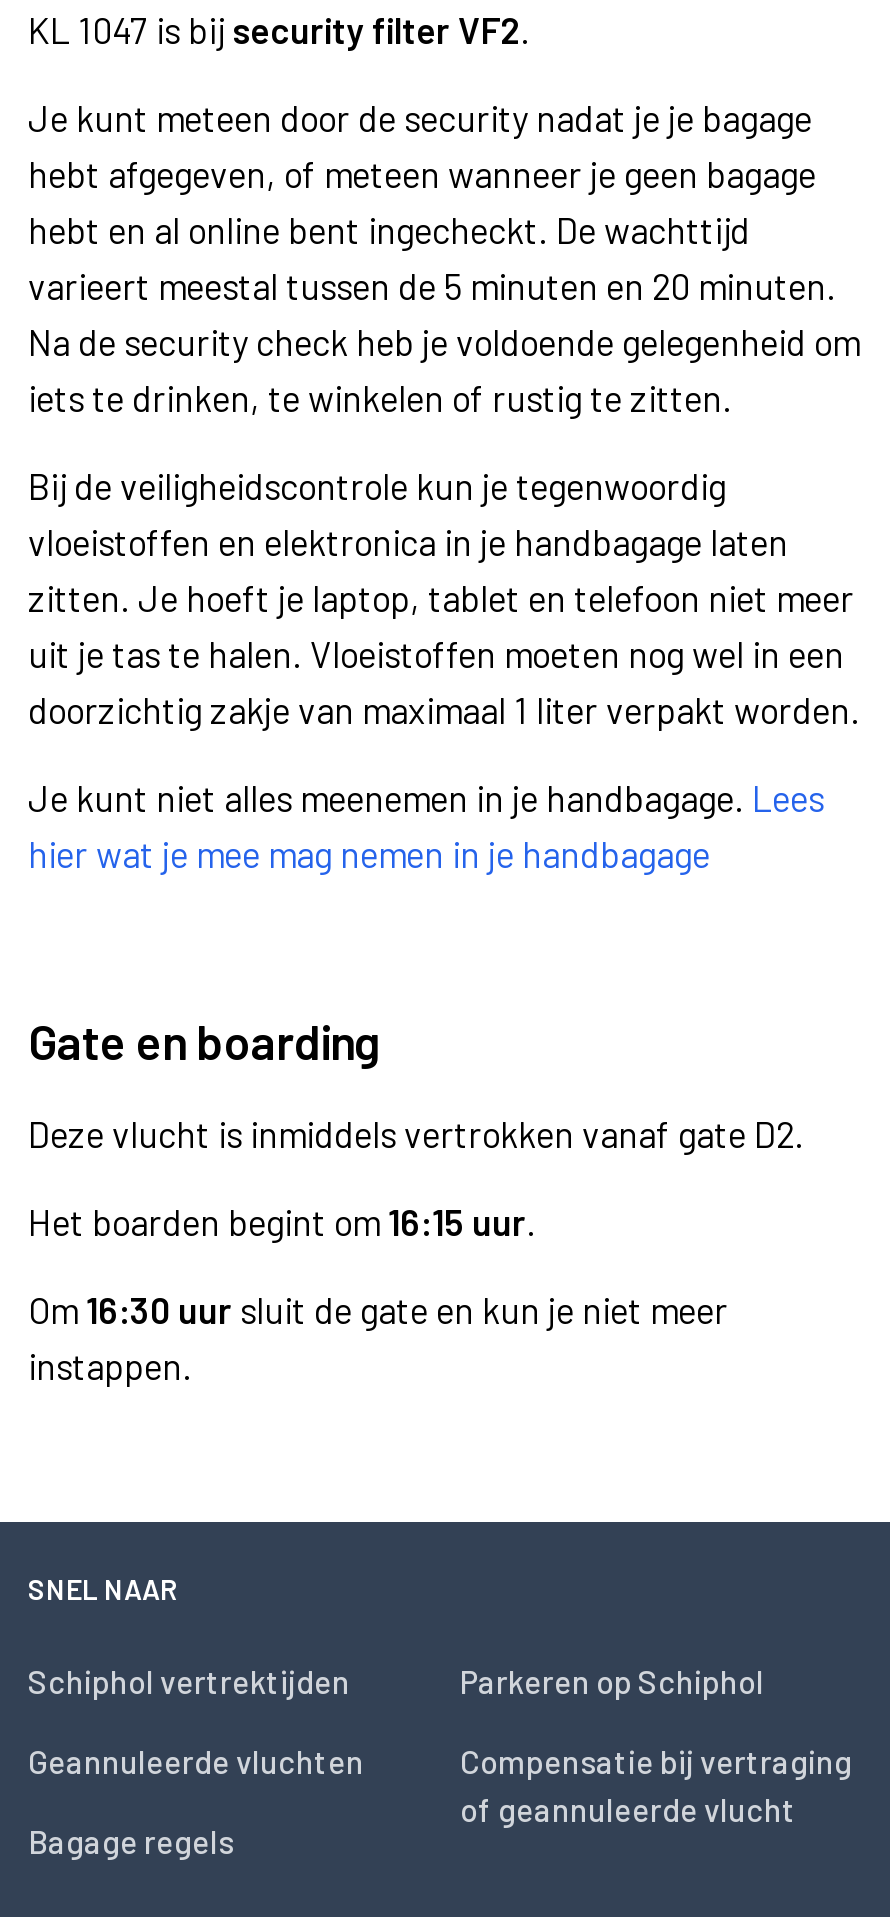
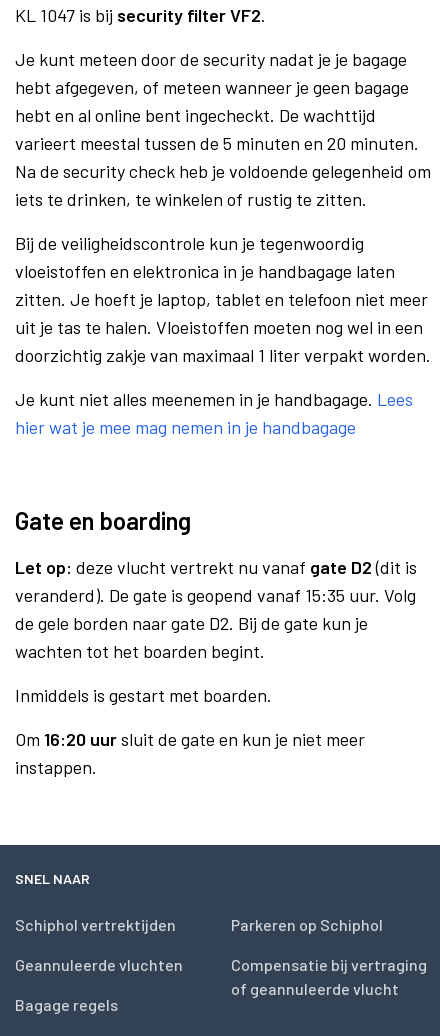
[28,1112,804,1156] Deze vlucht is inmiddels vertrokken vanaf gate D2. -> [15,556,417,662] Let op: deze vlucht vertrekt nu vanaf gate D2 (dit is | veranderd). De gate is geopend vanaf 15:35 uur. Volg | de gele borden naar gate D2. Bij de gate kun je | wachten tot het boarden begint.
[28,1200,536,1244] Het boarden begint om 16:15 uur. -> [15,684,272,706] Inmiddels is gestart met boarden.
[28,1288,728,1332] Om 16:30 uur sluit de gate en kun je niet meer -> [15,728,365,750] Om 16:20 uur sluit de gate en kun je niet meer

